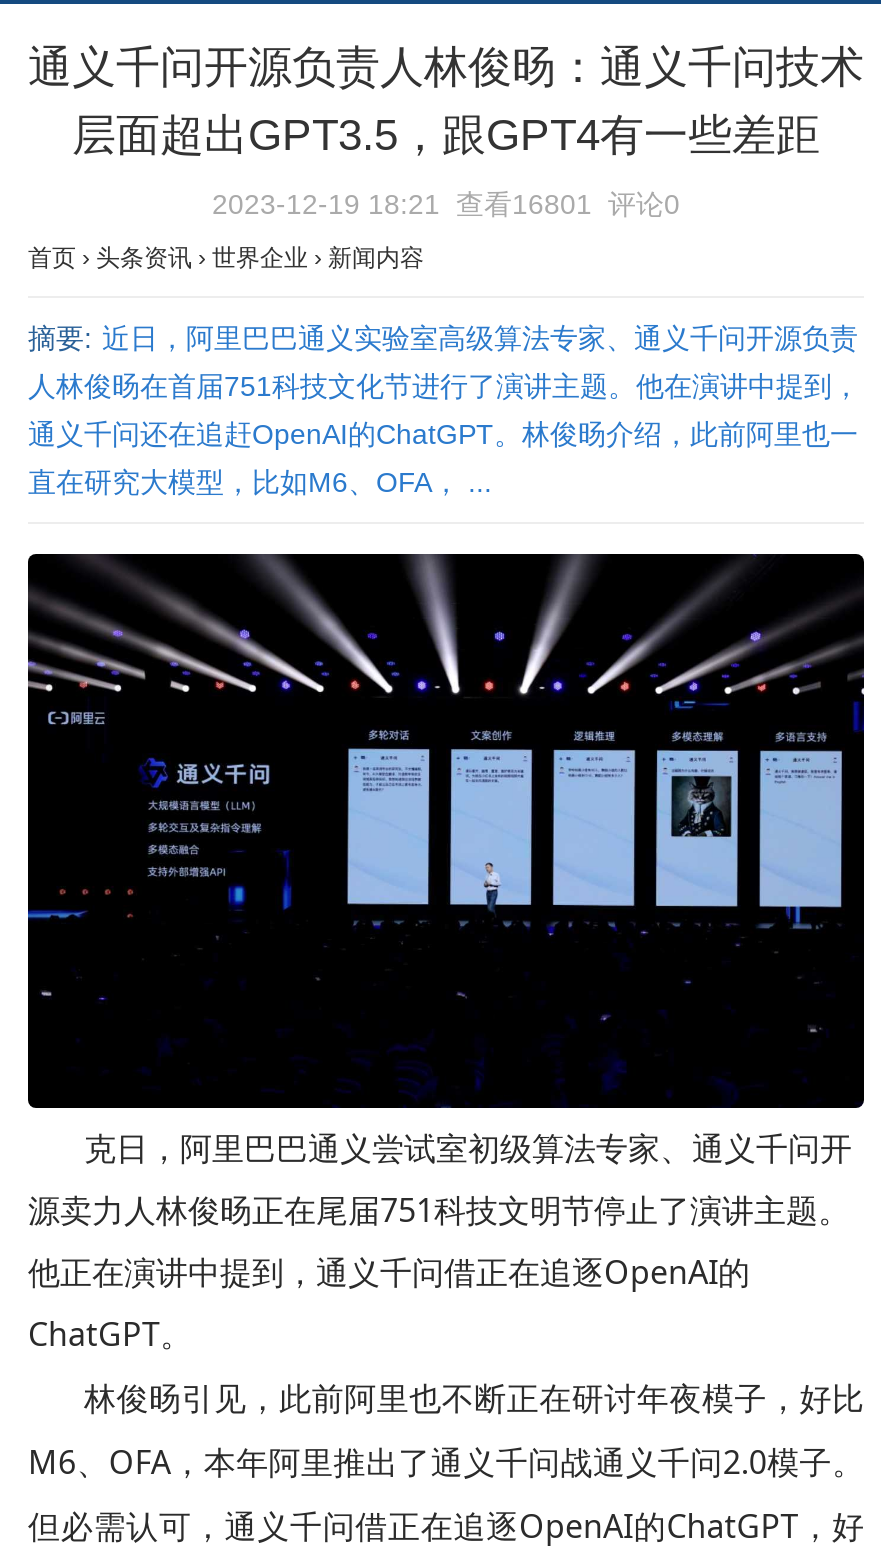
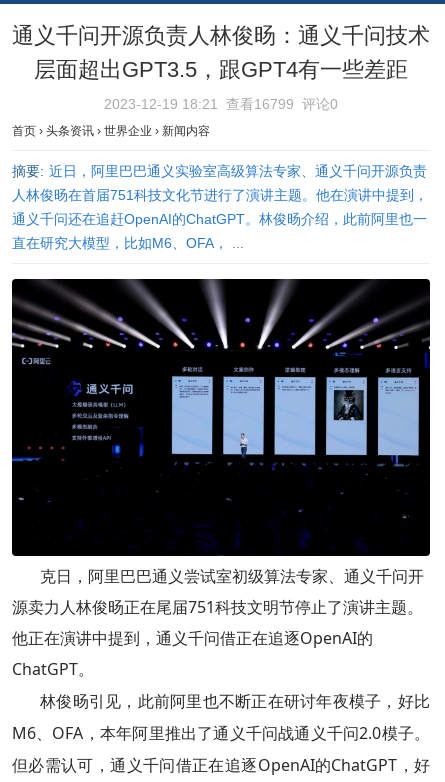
[212,188,680,220] 2023-12-19 18:21 查看16801 评论0 -> [104,96,338,112] 2023-12-19 18:21 查看16799 评论0

